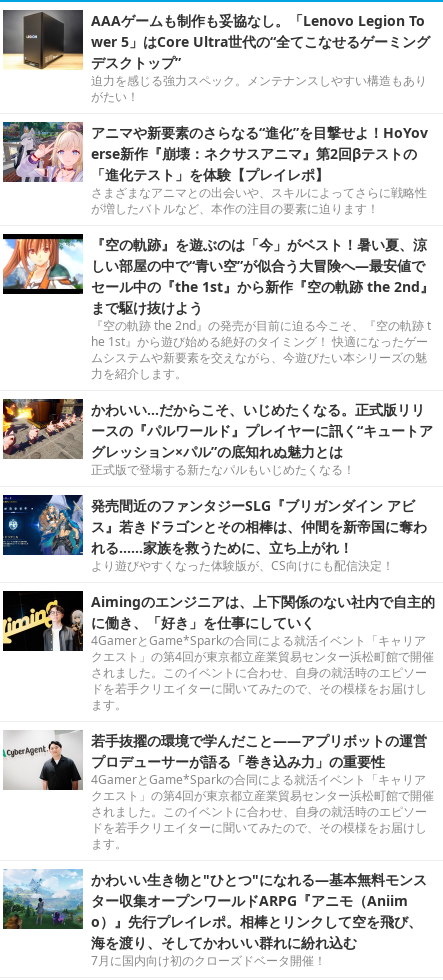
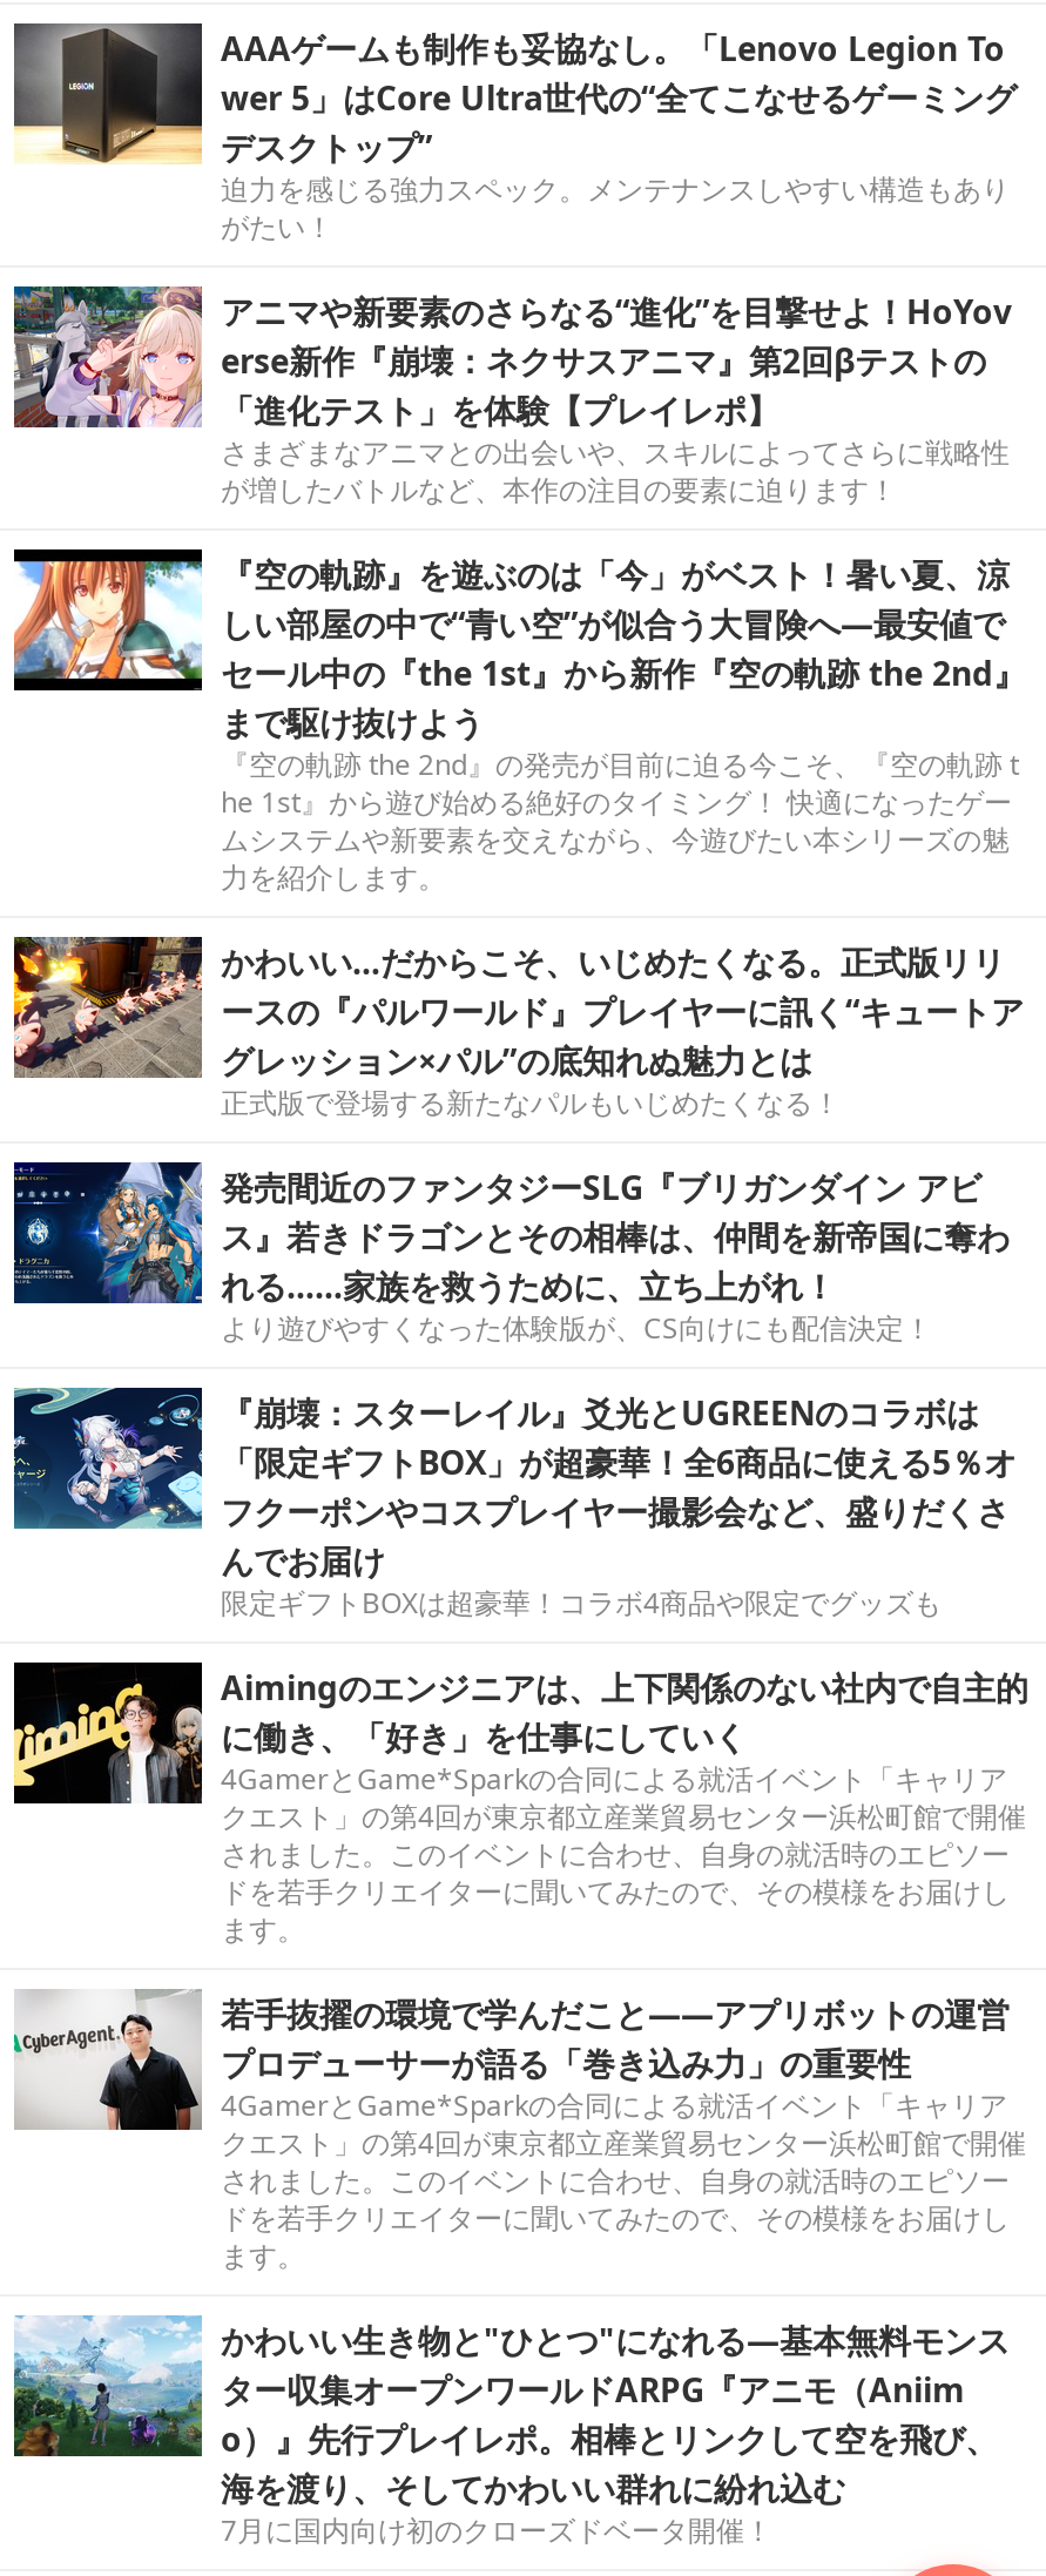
none -> [12,1385,1017,1623] [image] | 『崩壊：スターレイル』爻光とUGREENのコラボは | 「限定ギフトBOX」が超豪華！全6商品に使える5％オ | フクーポンやコスプレイヤー撮影会など、盛りだくさ | んでお届け | 限定ギフトBOXは超豪華！コラボ4商品や限定でグッズも

